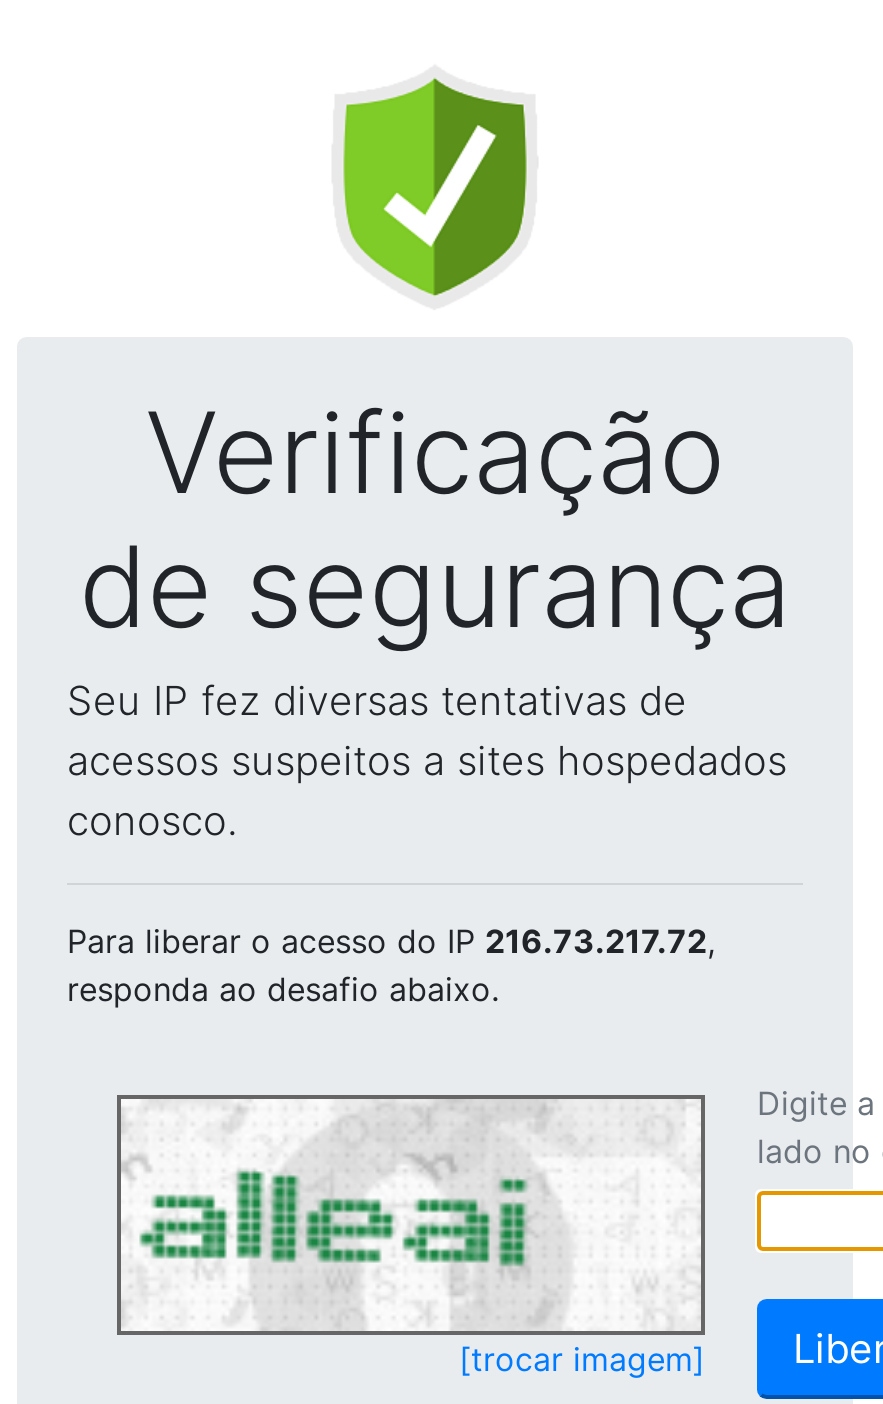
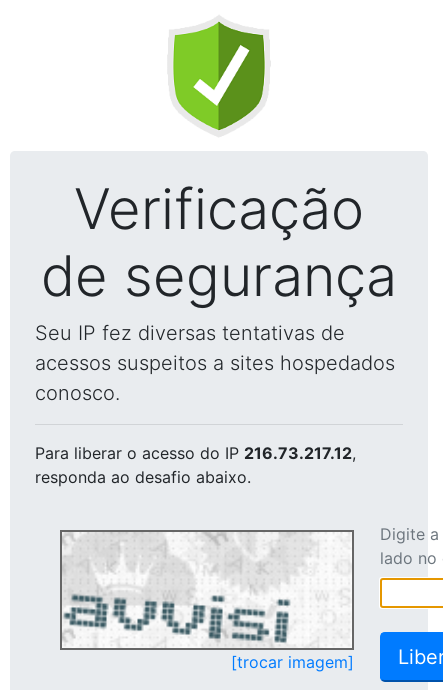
[67,921,715,961] Para liberar o acesso do IP 216.73.217.72, -> [35,443,356,463] Para liberar o acesso do IP 216.73.217.12,
[123,1101,575,1325] [image] -> [64,534,291,646] [image]

